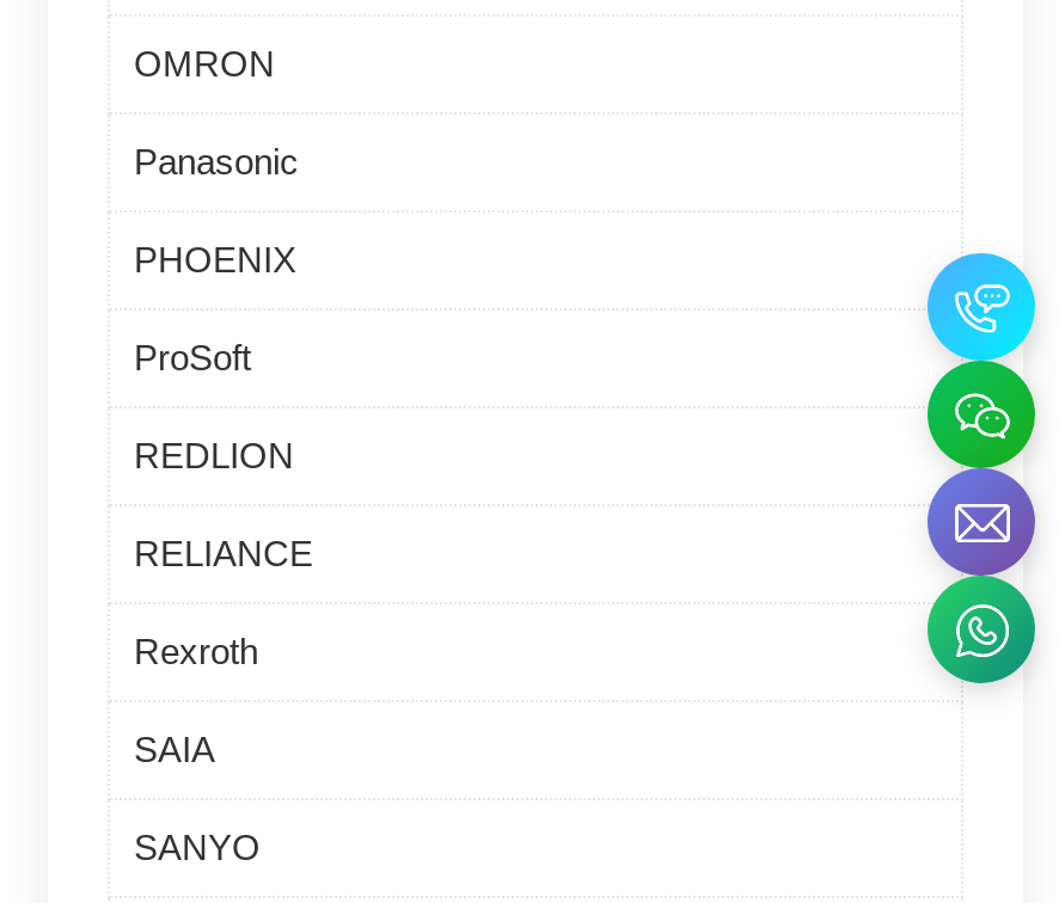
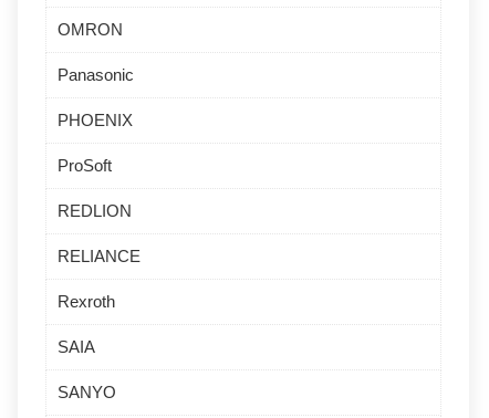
[925,251,1037,688] [image] -> none

